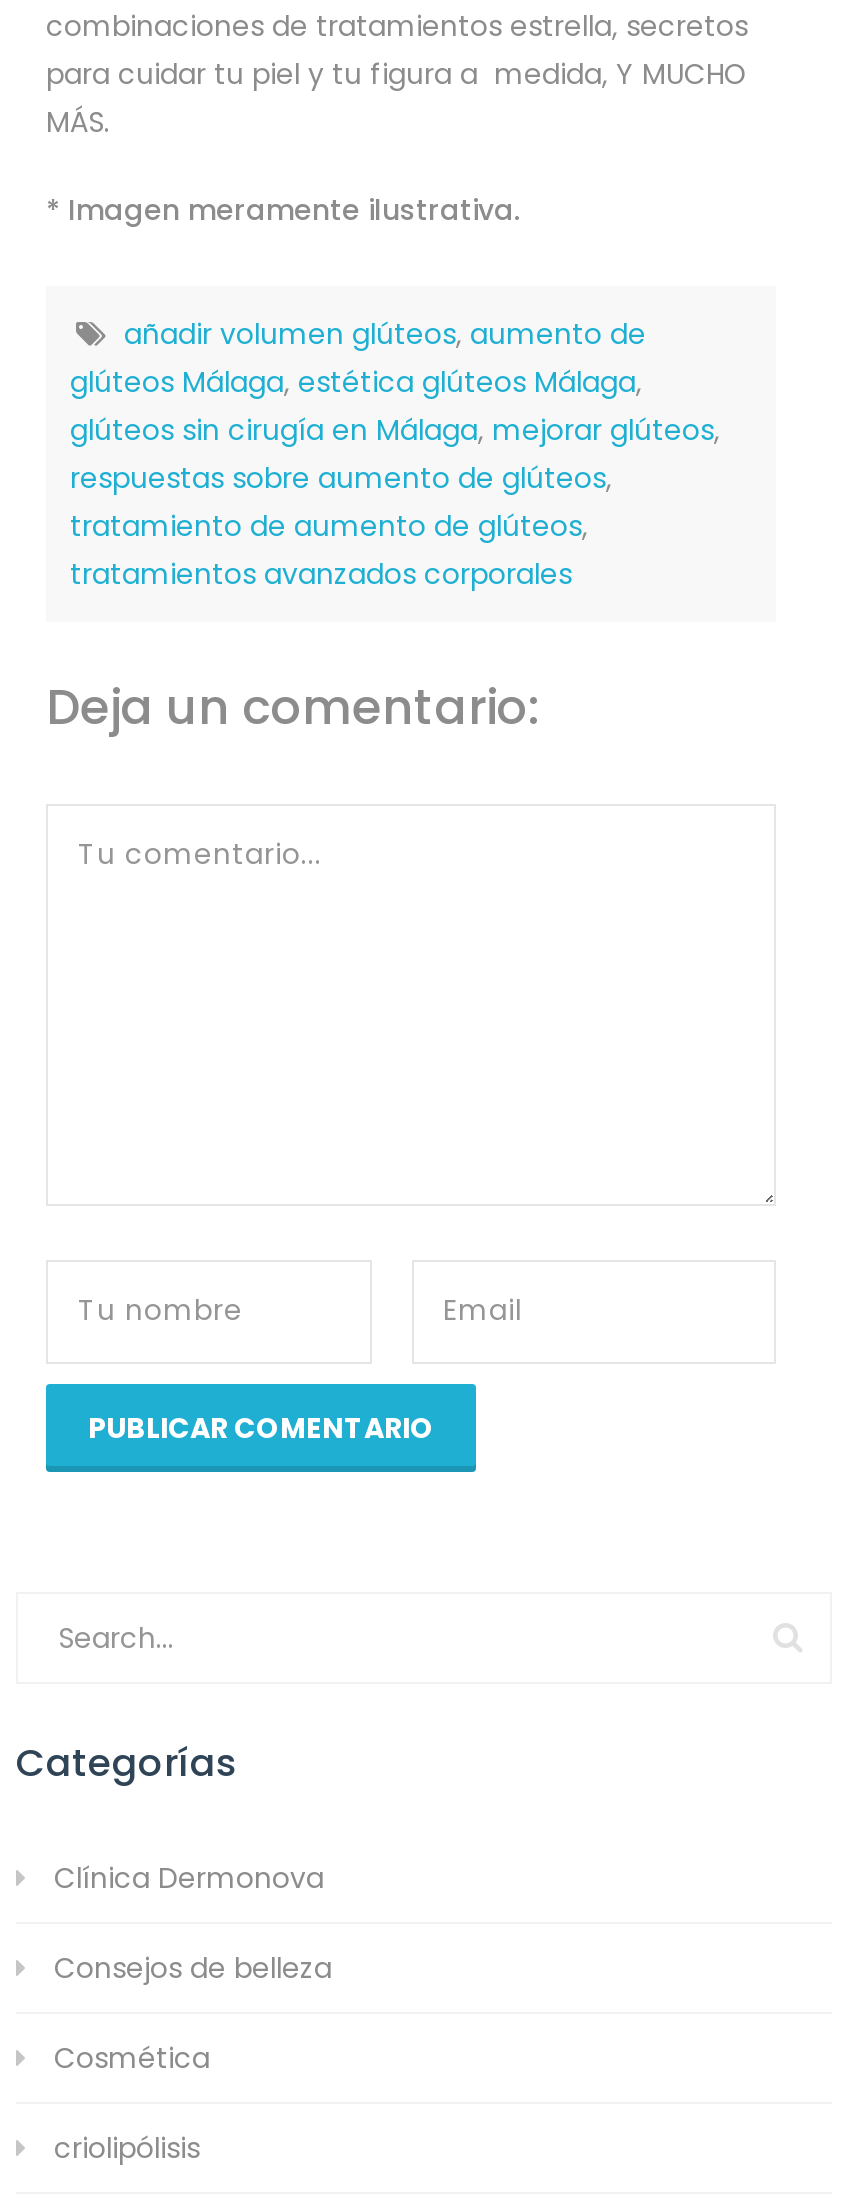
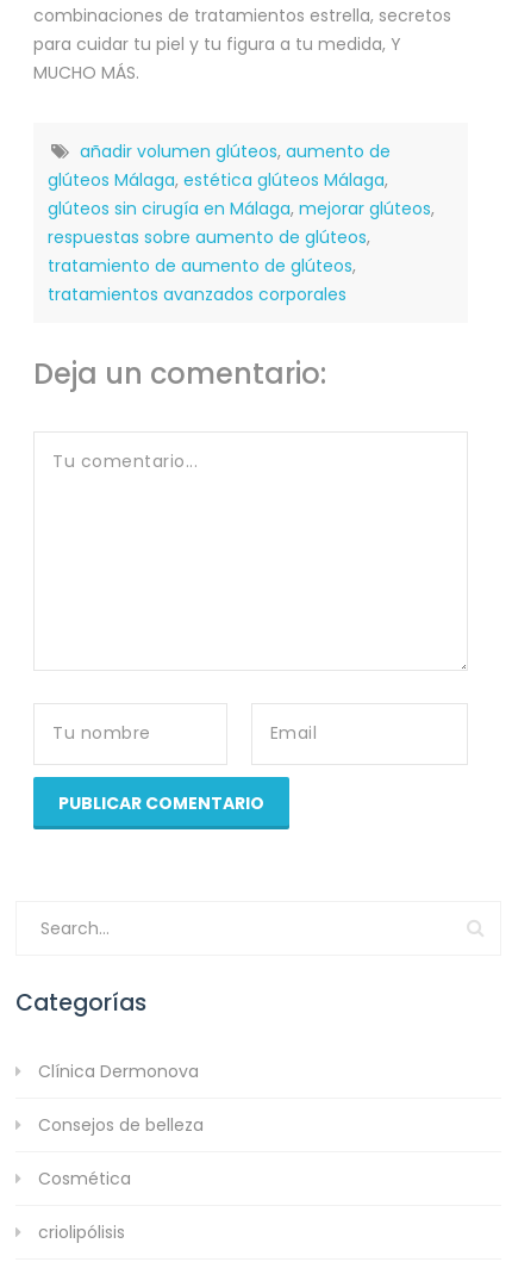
[46,54,748,230] para cuidar tu piel y tu figura a medida, Y MUCHO | MÁS. | * Imagen meramente ilustrativa. -> [33,32,401,84] para cuidar tu piel y tu figura a tu medida, Y | MUCHO MÁS.

